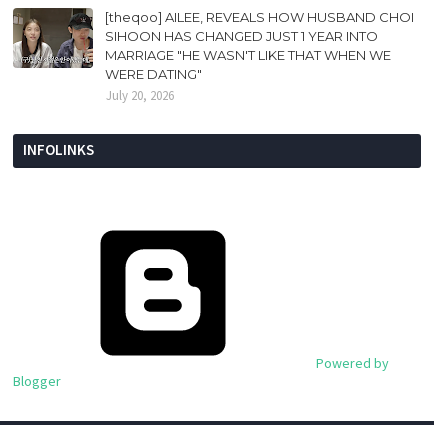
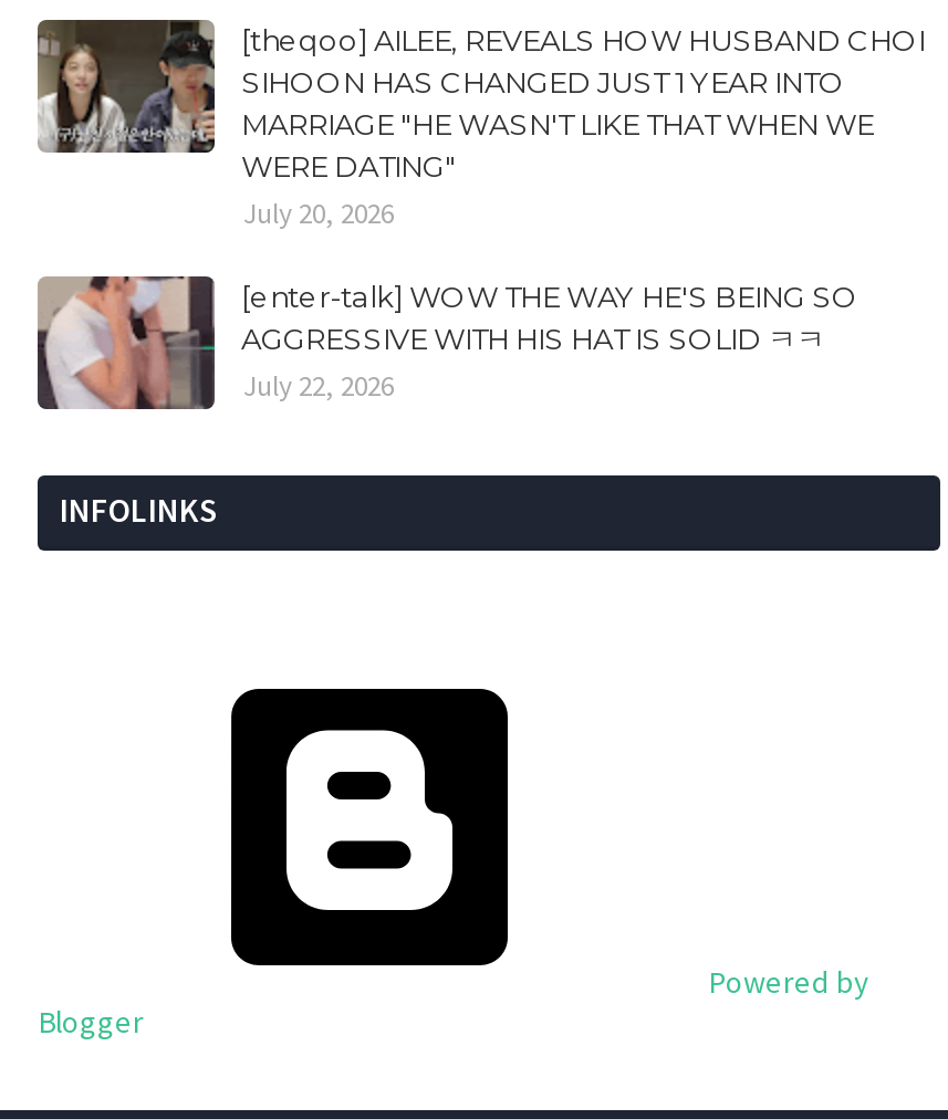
none -> [35,274,858,411] [image] | [enter-talk] WOW THE WAY HE'S BEING SO | AGGRESSIVE WITH HIS HAT IS SOLID ㅋㅋ | July 22, 2026

